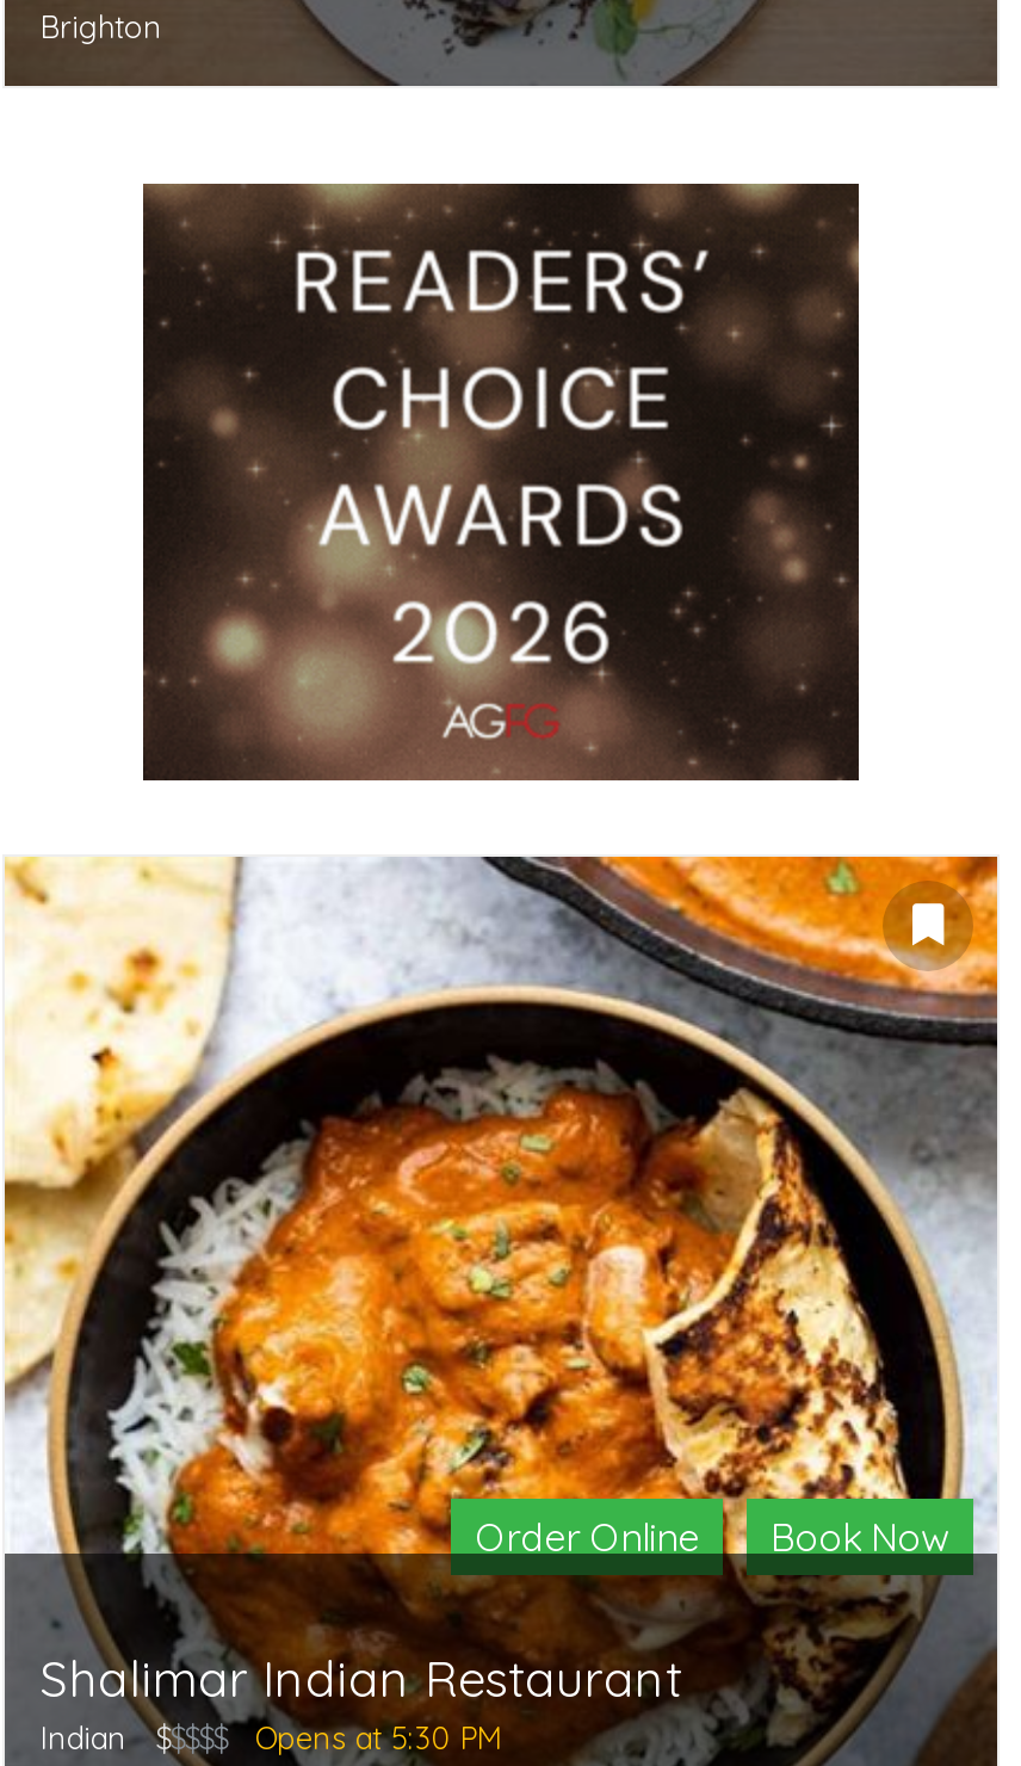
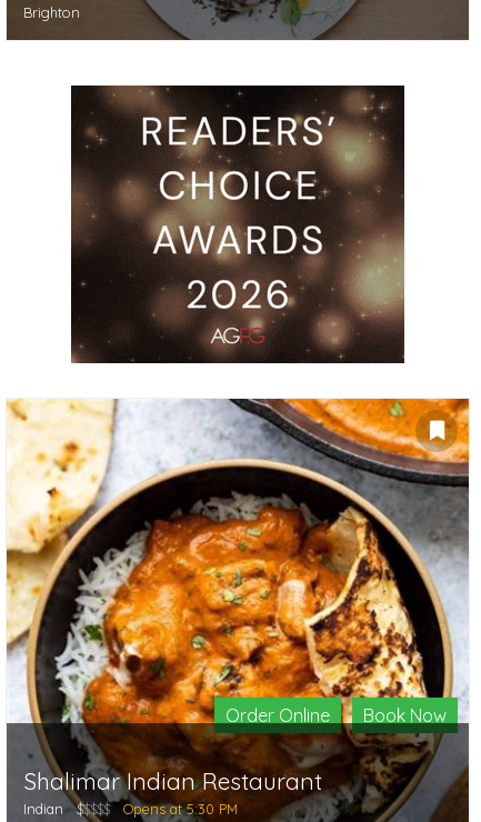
[143,181,861,783] [image] -> [71,84,405,364] [image]

